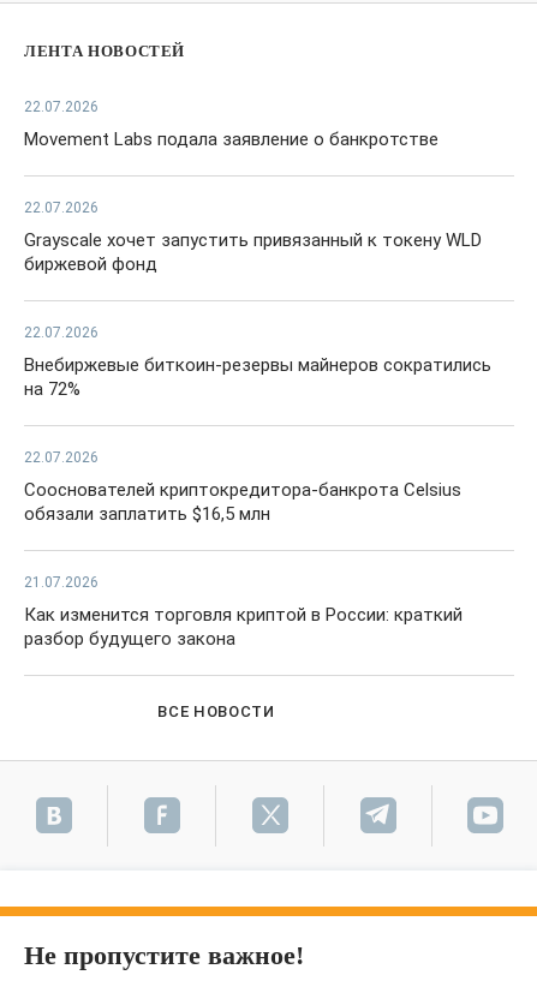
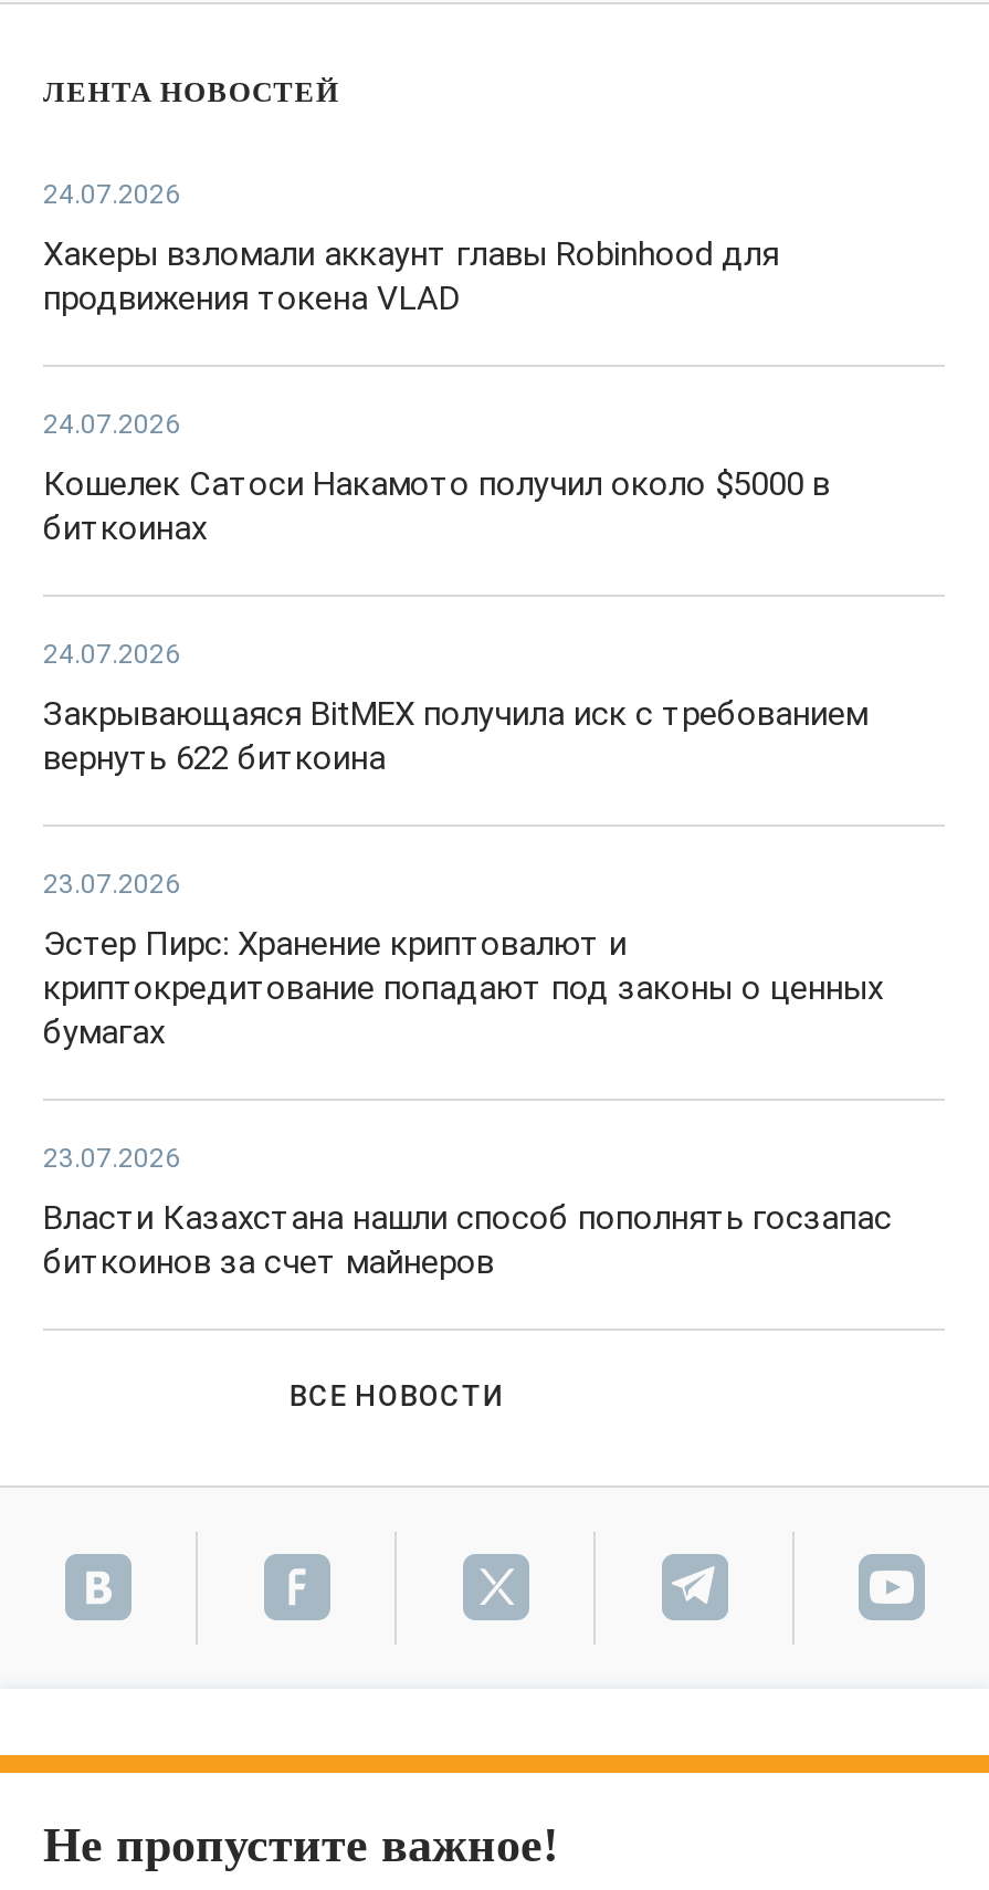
[24,99,99,116] 22.07.2026 -> [43,180,180,211] 24.07.2026
[24,129,438,151] Movement Labs подала заявление о банкротстве -> [43,235,779,319] Хакеры взломали аккаунт главы Robinhood для | продвижения токена VLAD
[24,200,99,217] 22.07.2026 -> [43,410,180,441] 24.07.2026
[24,230,482,275] Grayscale хочет запустить привязанный к токену WLD | биржевой фонд -> [43,465,830,549] Кошелек Сатоси Накамото получил около $5000 в | биткоинах
[24,325,99,341] 22.07.2026 -> [43,640,180,671] 24.07.2026
[24,355,491,400] Внебиржевые биткоин-резервы майнеров сократились | на 72% -> [43,695,867,779] Закрывающаяся BitMEX получила иск с требованием | вернуть 622 биткоина
[24,450,99,466] 22.07.2026 -> [43,870,180,901] 23.07.2026
[24,480,461,525] Сооснователей криптокредитора-банкрота Celsius | обязали заплатить $16,5 млн -> [43,925,883,1053] Эстер Пирс: Хранение криптовалют и | криптокредитование попадают под законы о ценных | бумагах
[24,574,99,591] 21.07.2026 -> [43,1144,180,1175] 23.07.2026
[24,604,463,650] Как изменится торговля криптой в России: краткий | разбор будущего закона -> [43,1199,892,1283] Власти Казахстана нашли способ пополнять госзапас | биткоинов за счет майнеров

